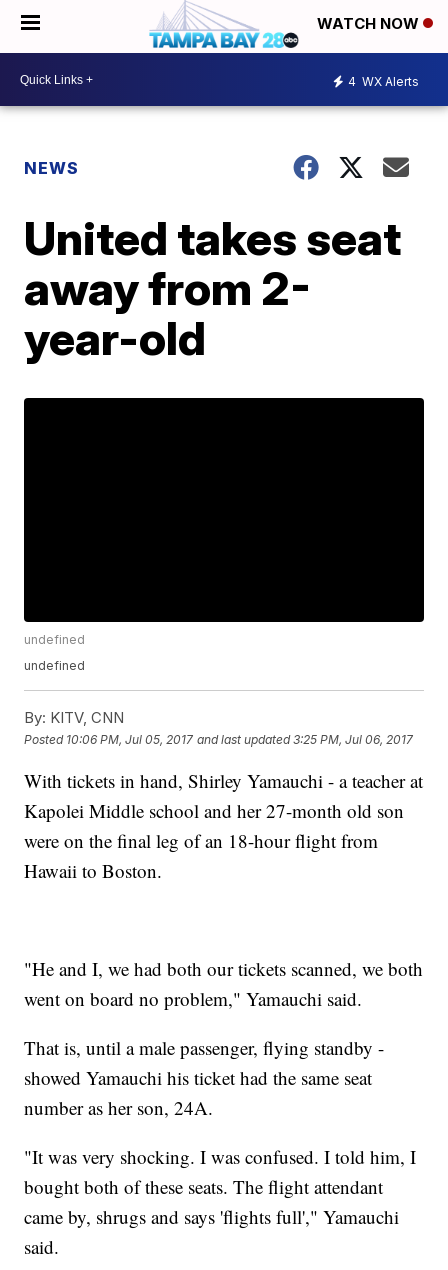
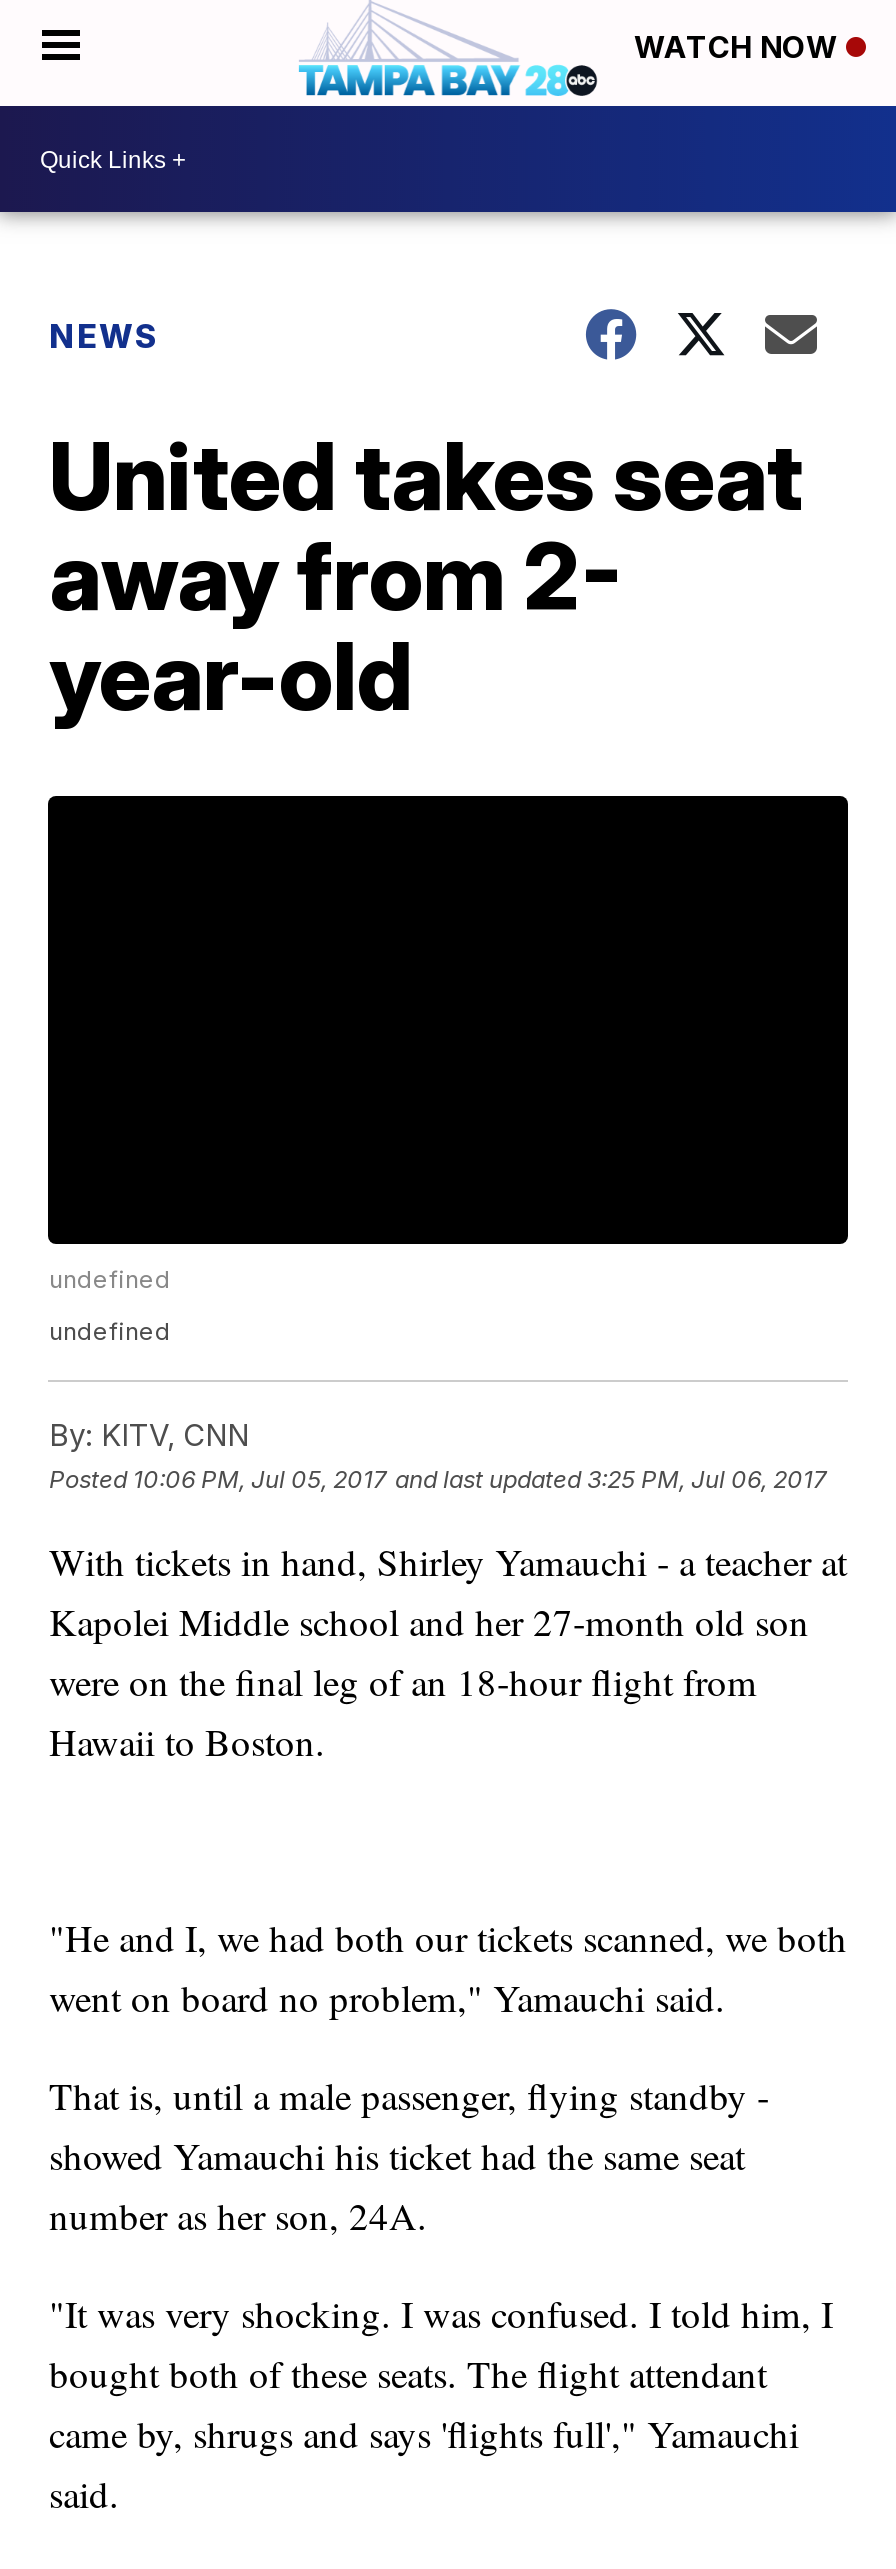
[348,73,419,88] 4 WX Alerts -> none

